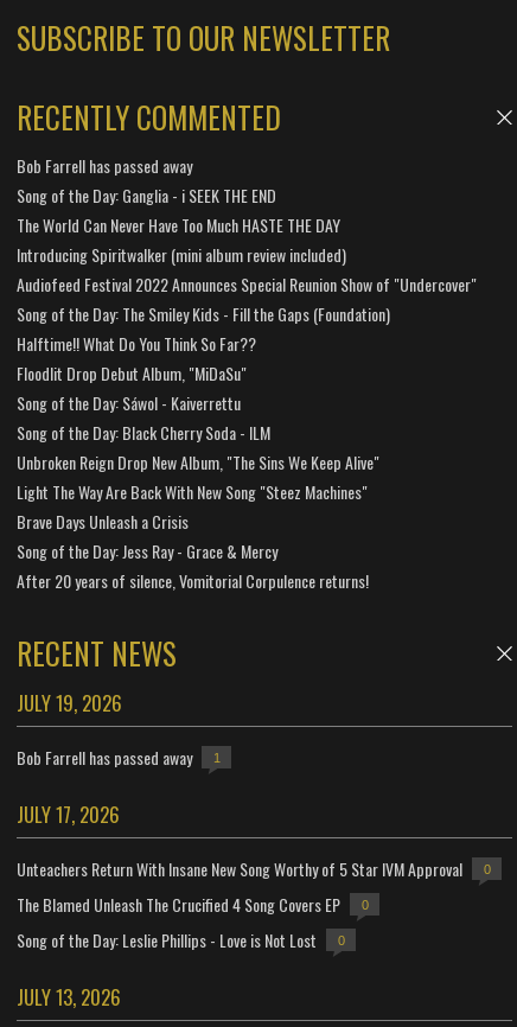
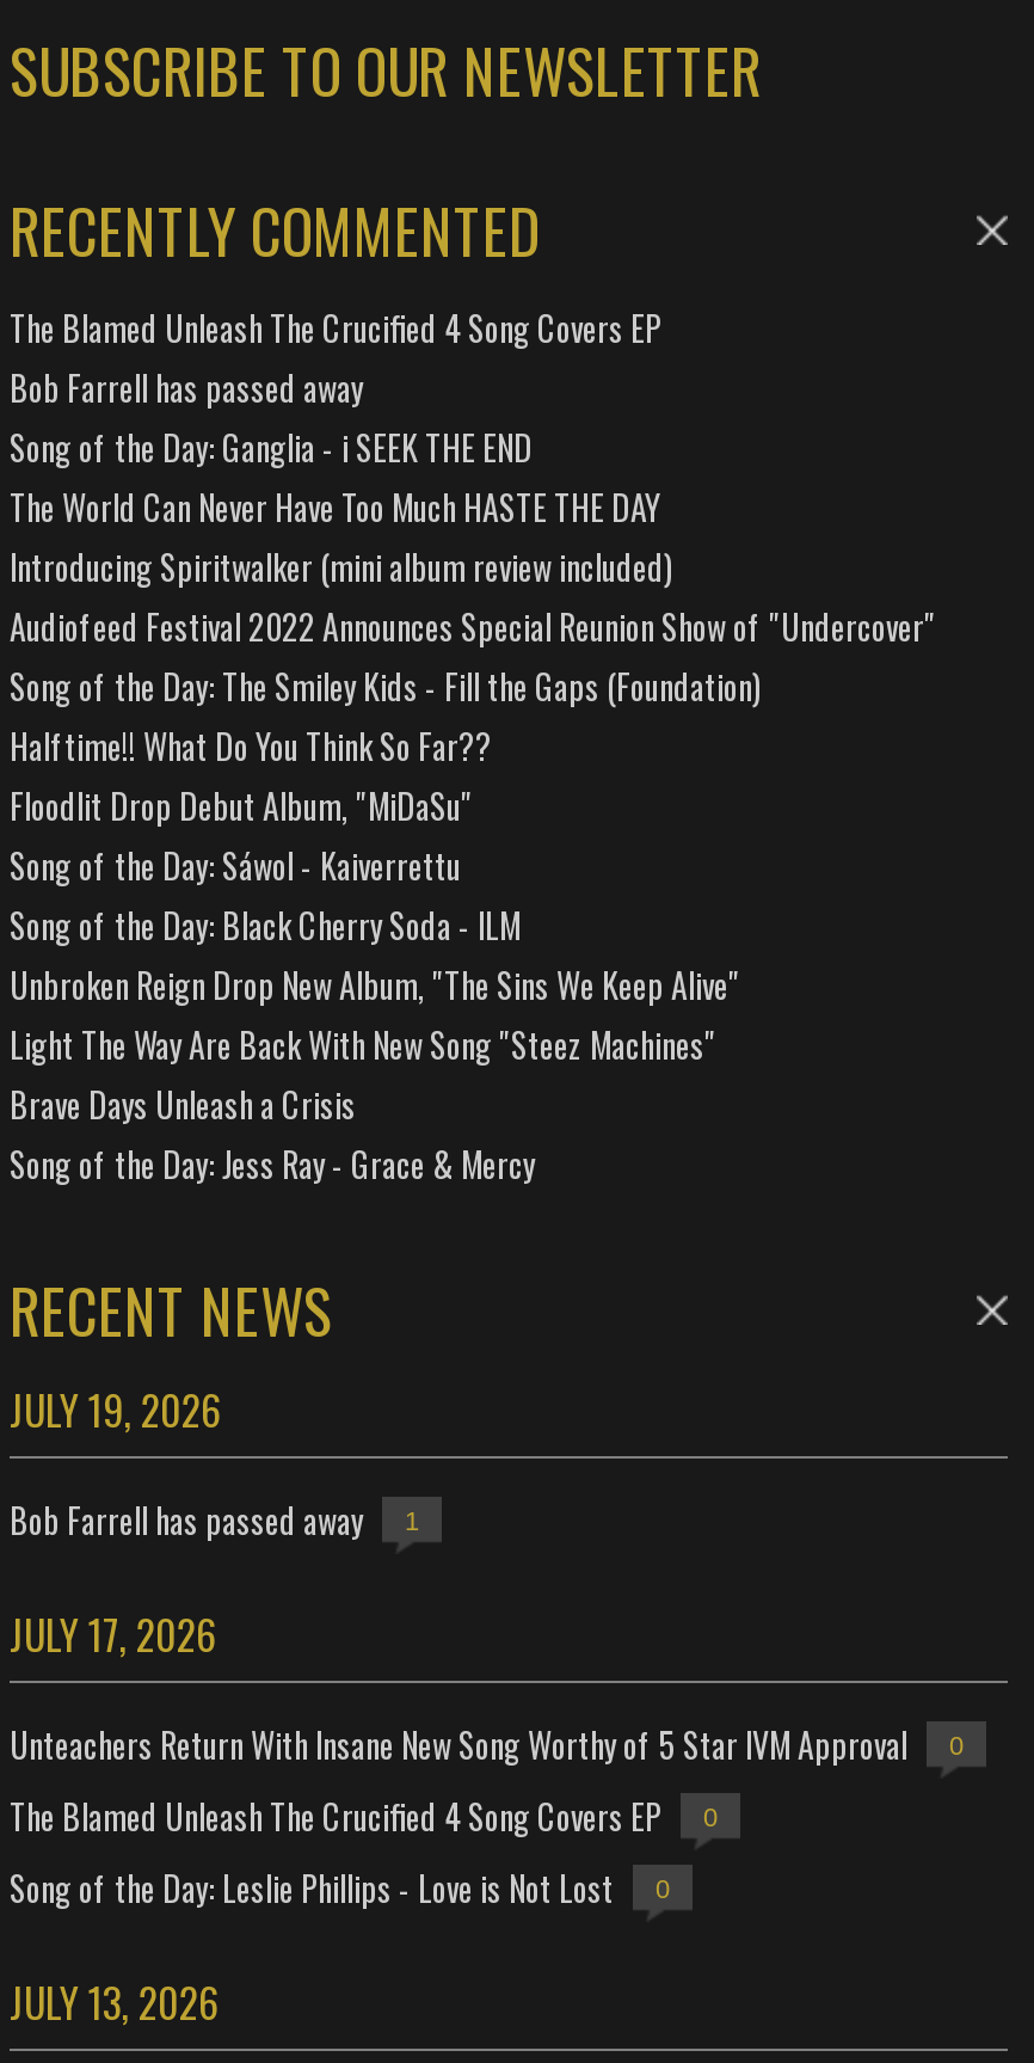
none -> [10,302,661,352] The Blamed Unleash The Crucified 4 Song Covers EP
moved [17,153,477,563] -> [10,362,936,1189]: Bob Farrell has passed away | Song of the Day: Ganglia - i SEEK THE END | The World Can Never Have Too Much HASTE THE DAY | ... | Brave Days Unleash a Crisis | Song of the Day: Jess Ray - Grace & Mercy
[17,568,369,593] After 20 years of silence, Vomitorial Corpulence returns! -> none

